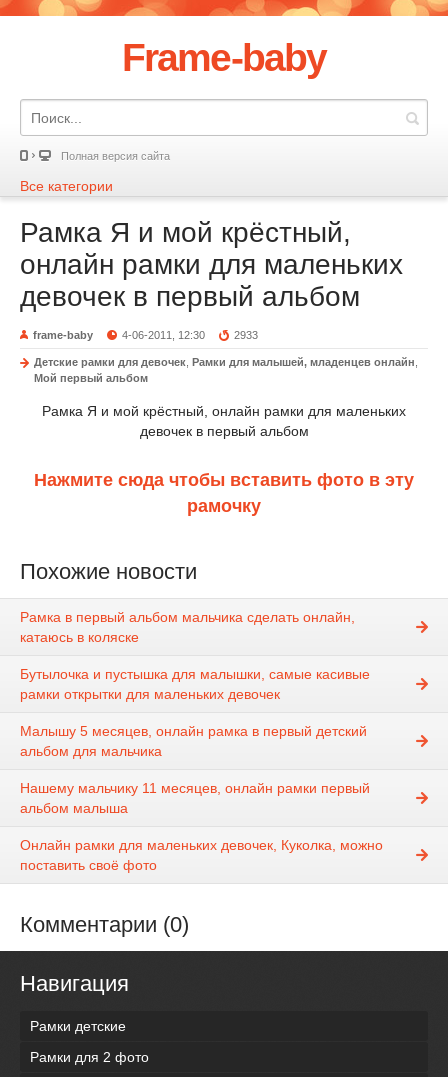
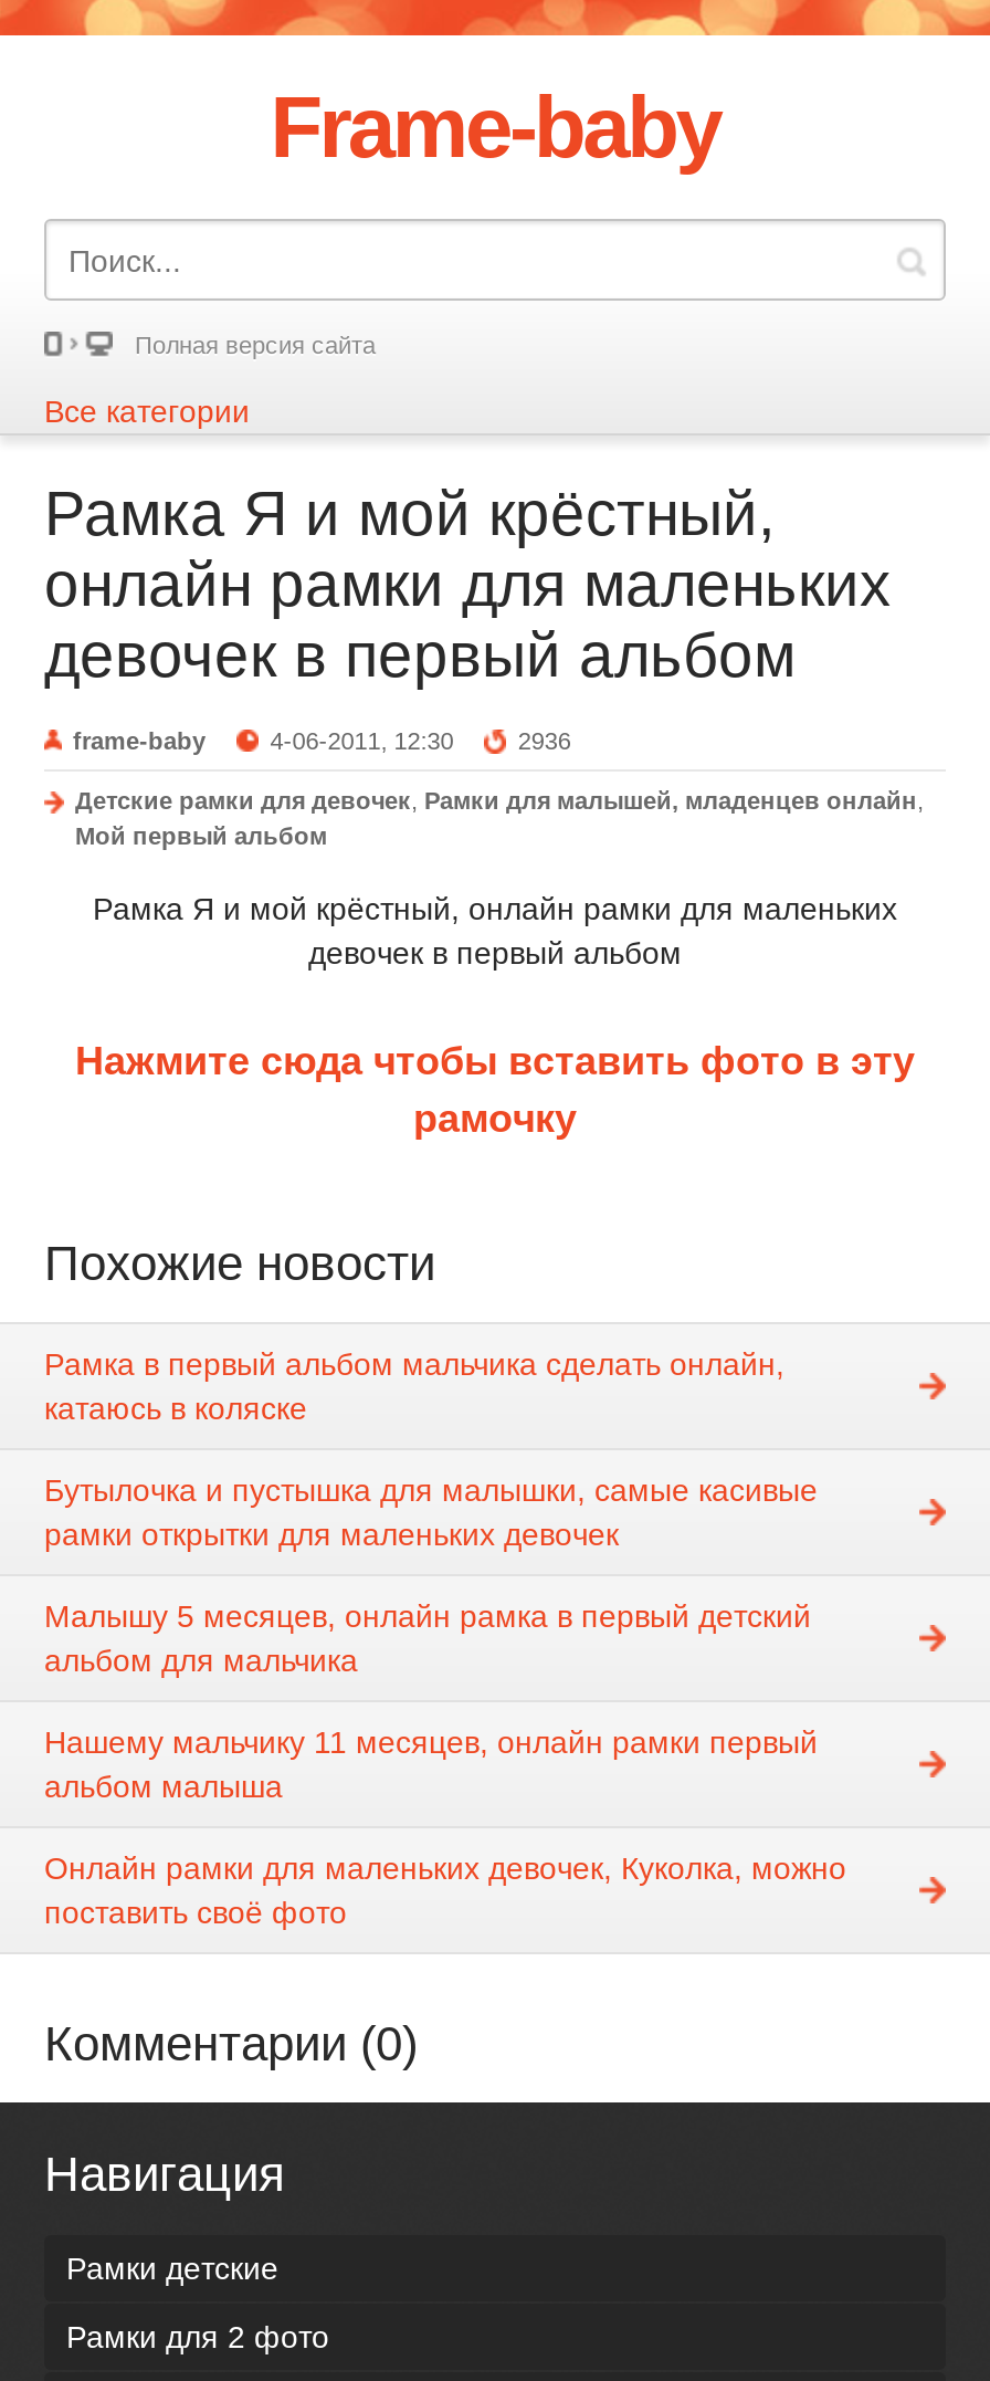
[234,329,258,341] 2933 -> [518,727,571,754] 2936

